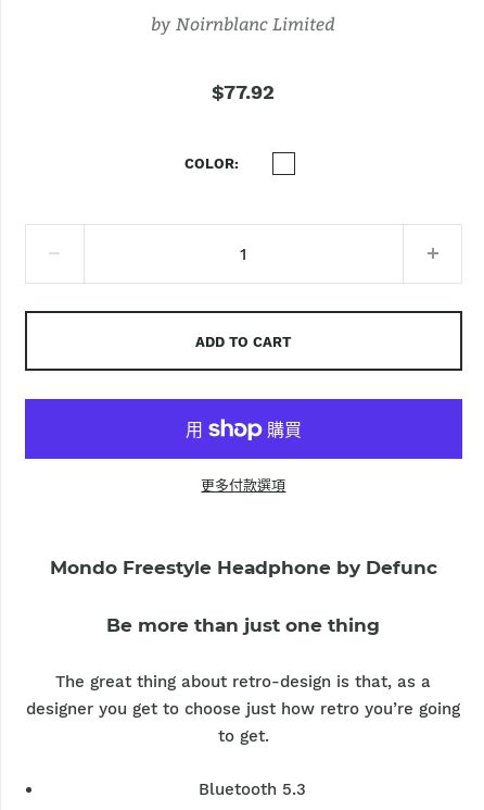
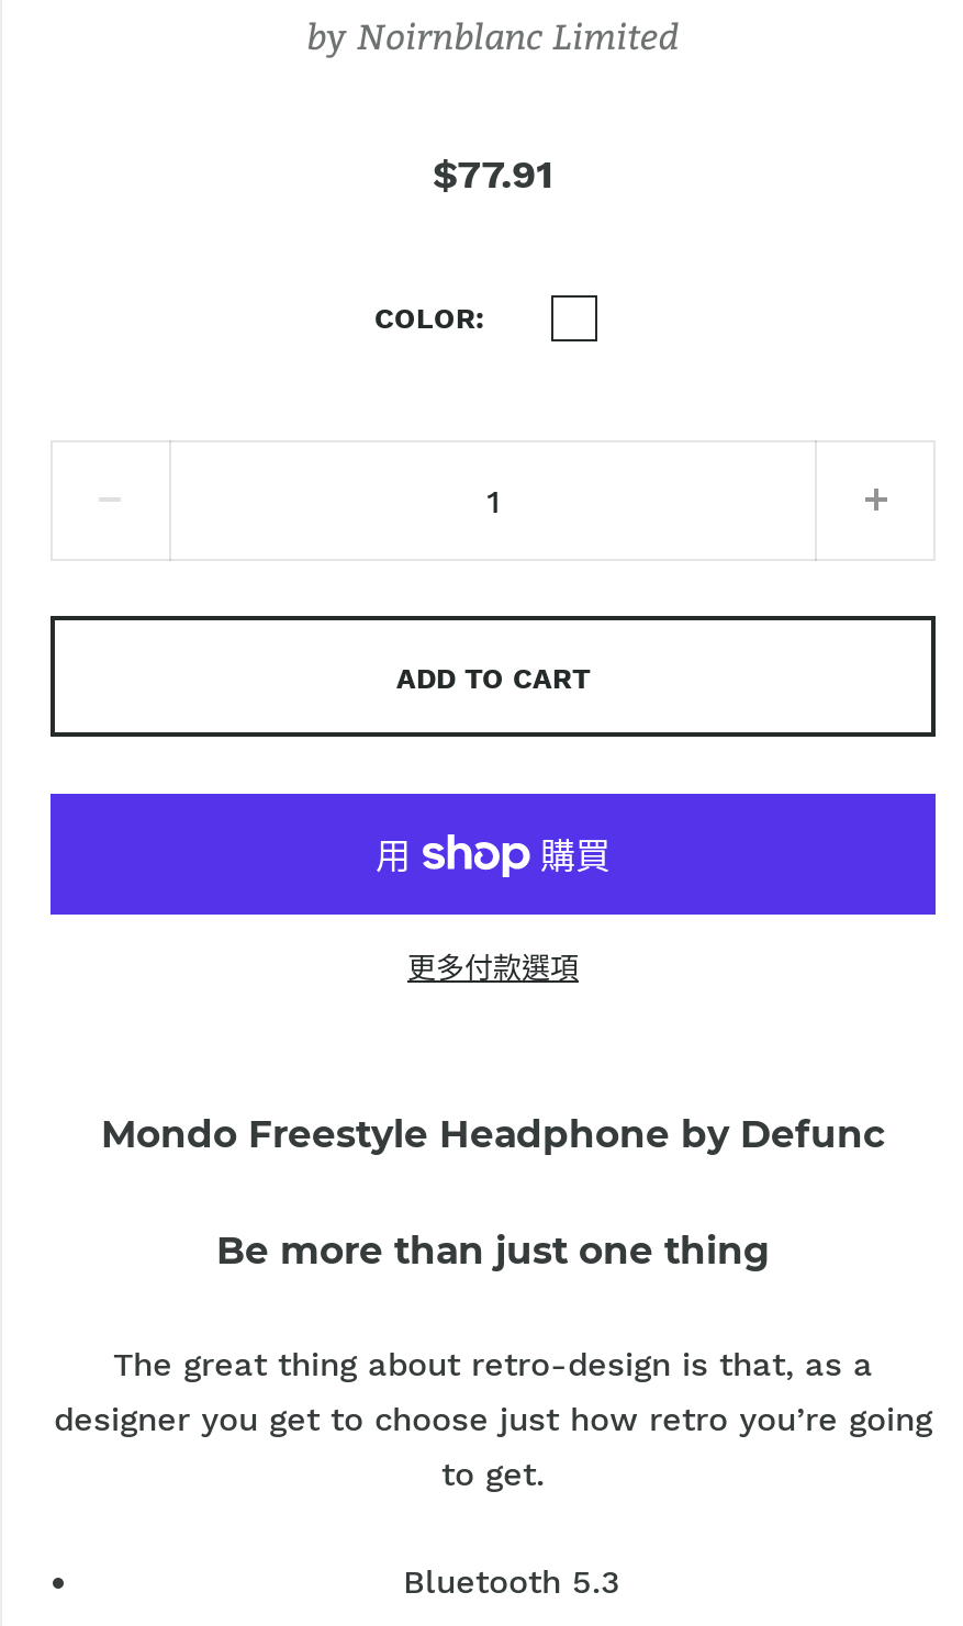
[212,80,275,103] $77.92 -> [433,150,553,197] $77.91

